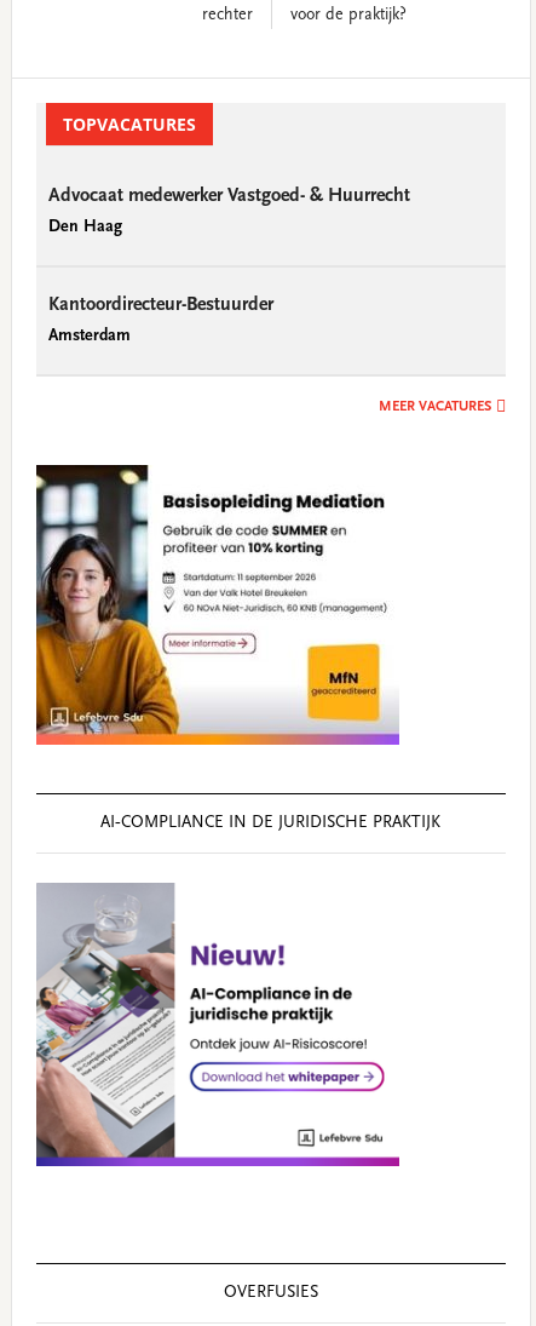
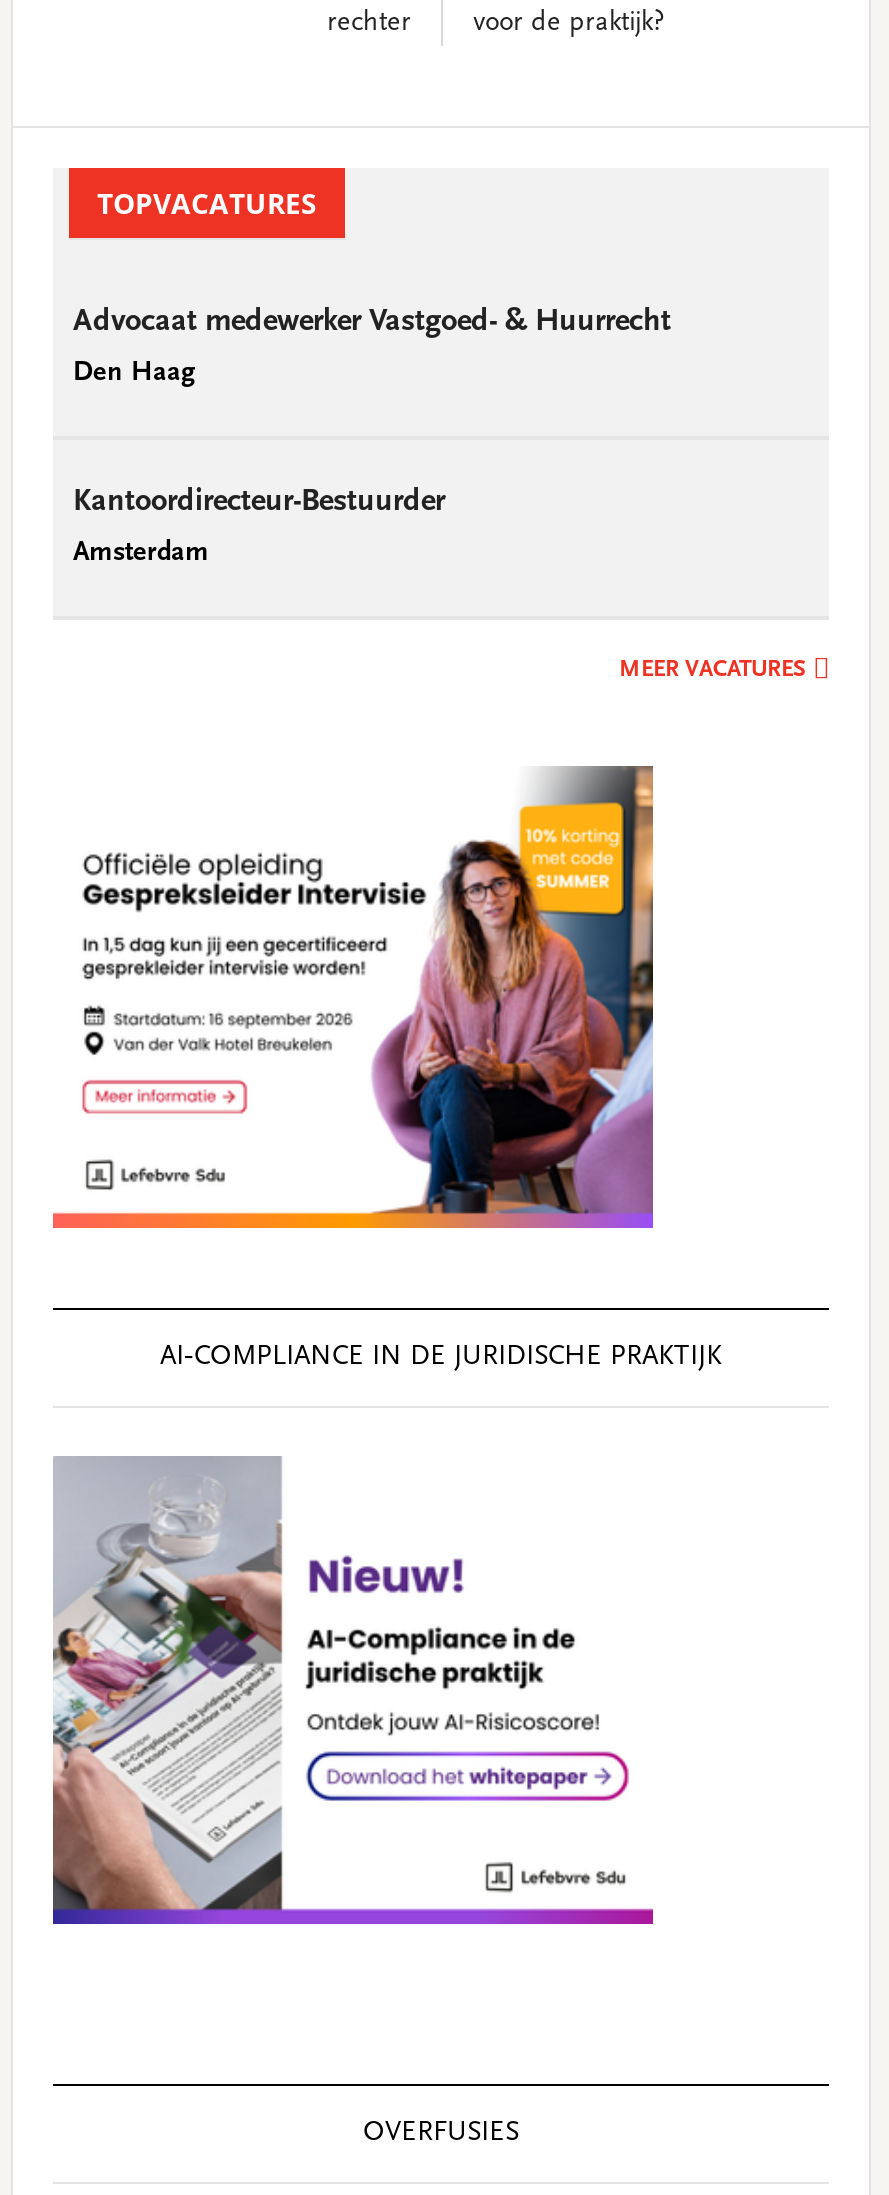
[35,464,399,736] [image] -> [53,764,655,1216] [image]

